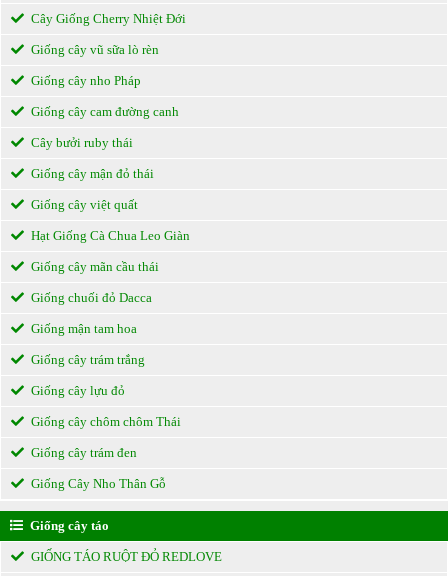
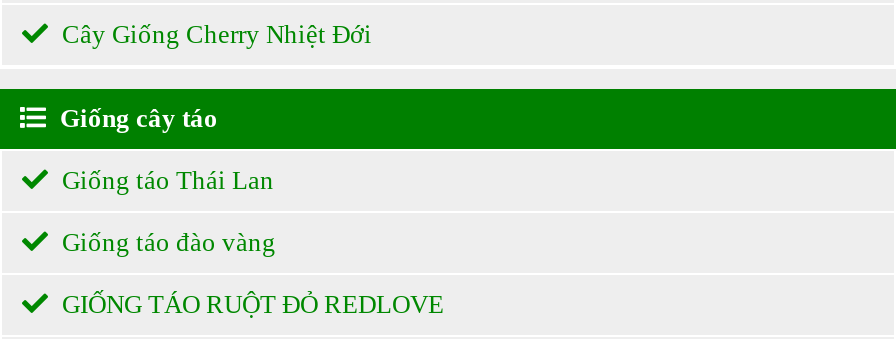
[28,42,190,491] Giống cây vũ sữa lò rèn | Giống cây nho Pháp | Giống cây cam đường canh | Cây bưởi ruby thái | Giống cây mận đỏ thái | Giống cây việt quất | Hạt Giống Cà Chua Leo Giàn | Giống cây mãn cầu thái | Giống chuối đỏ Dacca | Giống mận tam hoa | Giống cây trám trắng | Giống cây lựu đỏ | Giống cây chôm chôm Thái | Giống cây trám đen | Giống Cây Nho Thân Gỗ -> none
moved [27,518,109,533] -> [54,103,218,133]: Giống cây táo
none -> [56,165,276,257] Giống táo Thái Lan | Giống táo đào vàng

